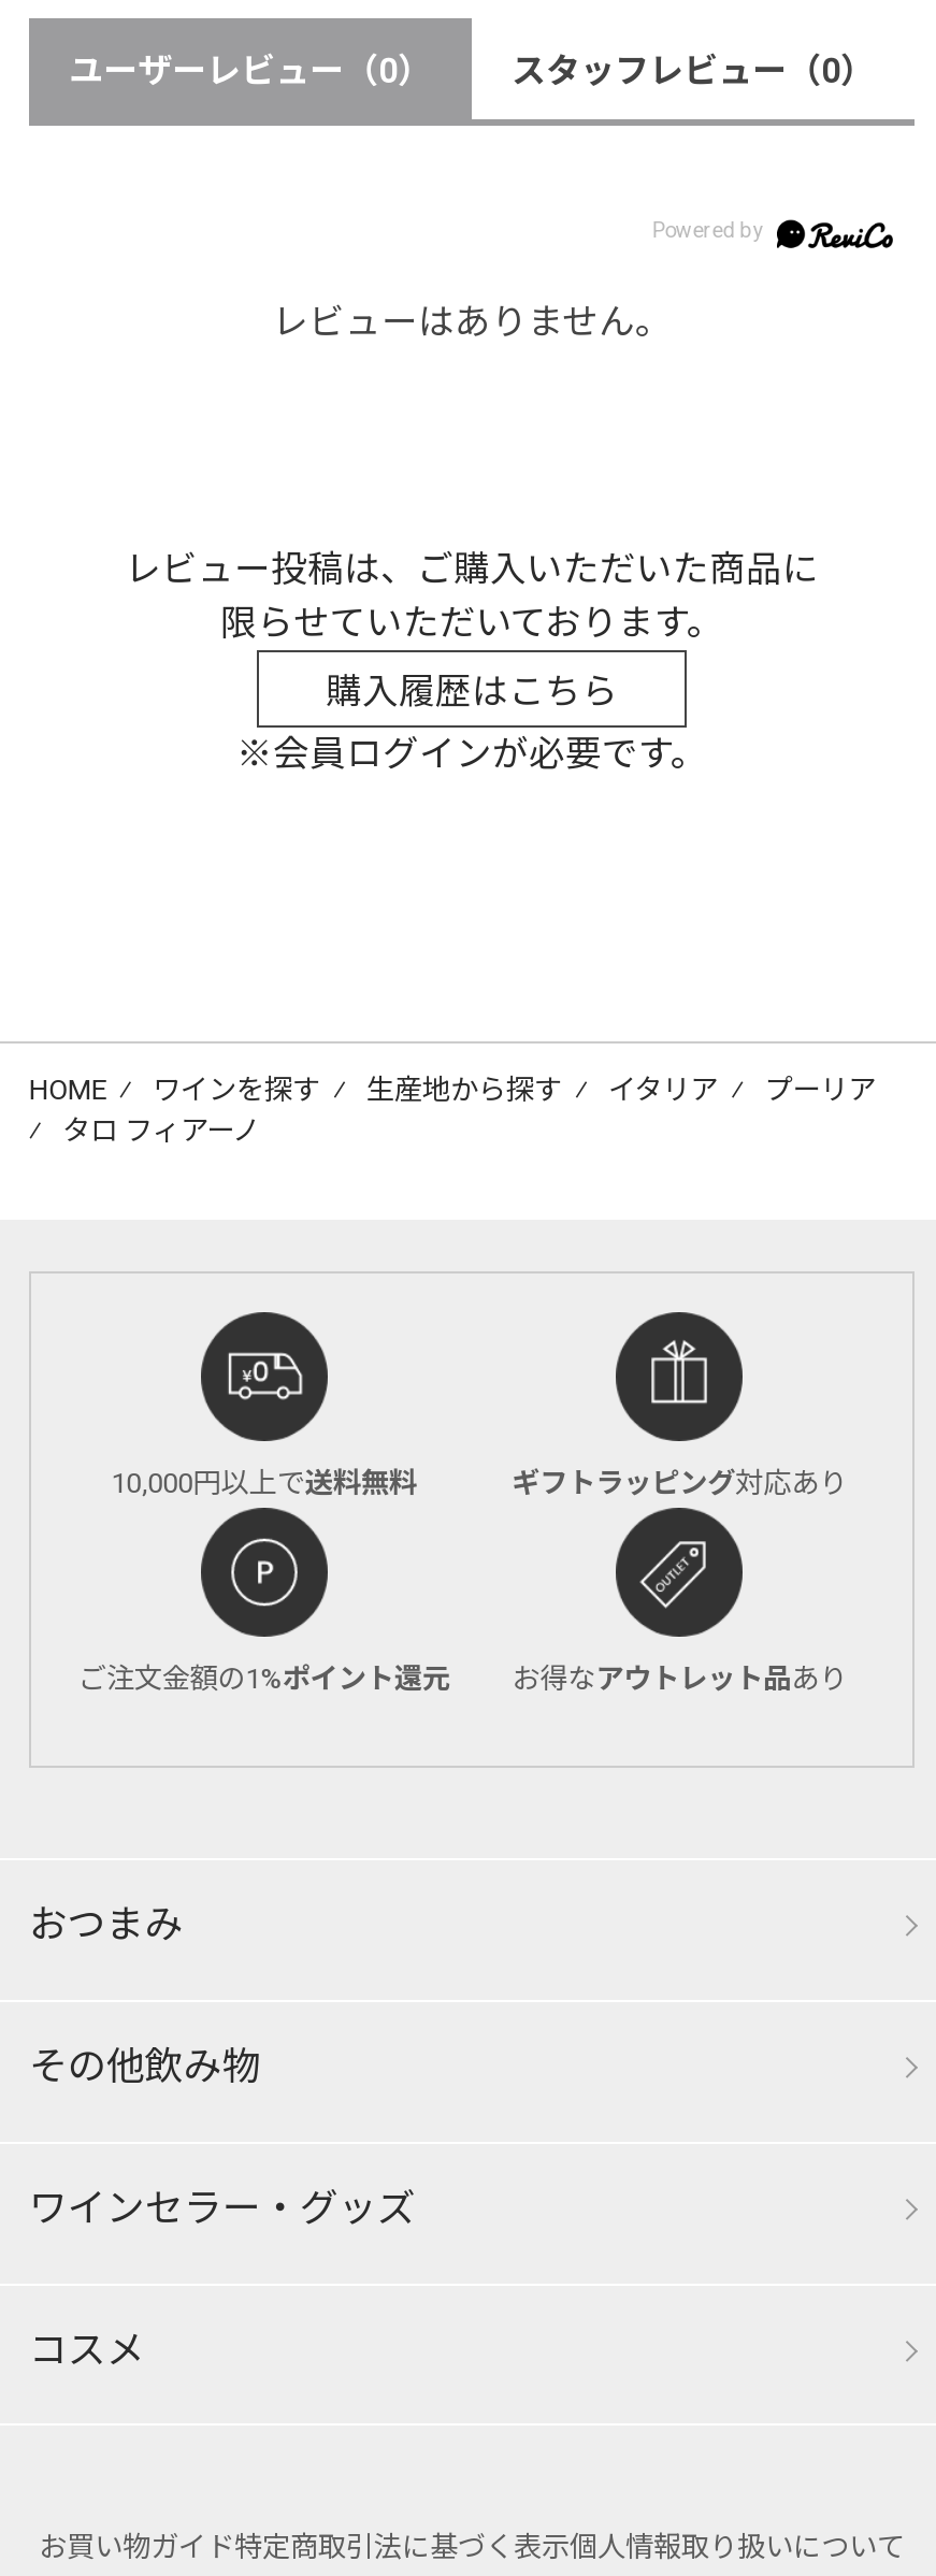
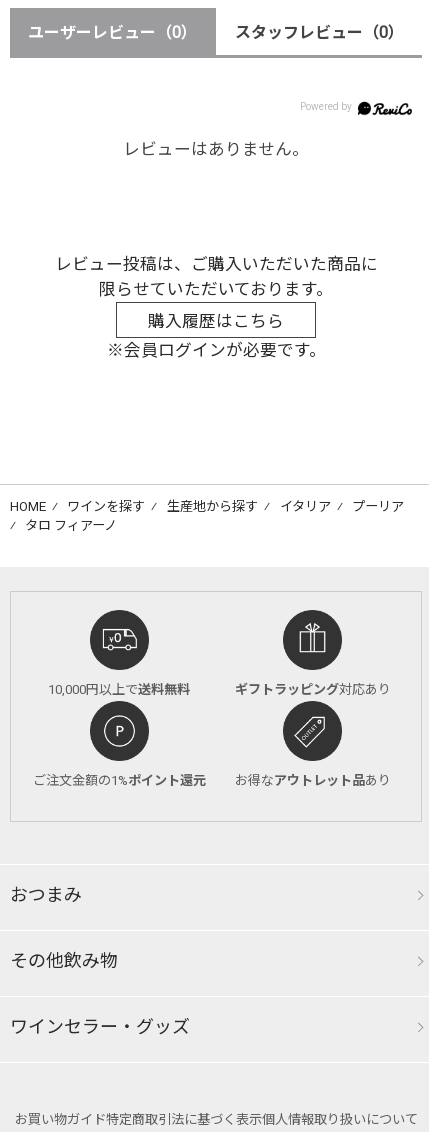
[29,2322,145,2380] コスメ -> none

